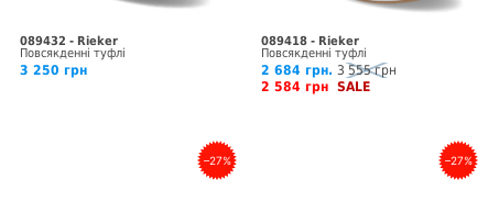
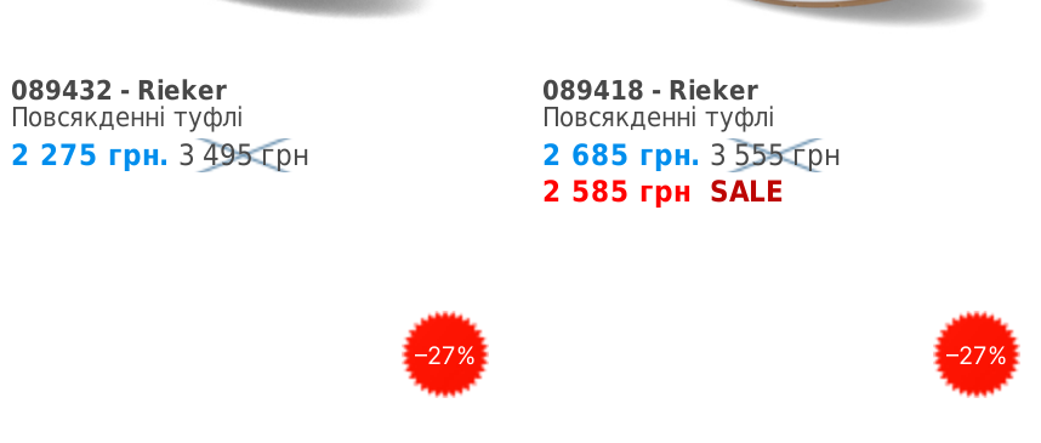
[20,62,87,78] 3 250 грн -> [11,137,309,171] 2 275 грн. 3 495 грн
[261,62,397,78] 2 684 грн. 3 555 грн -> [542,137,841,171] 2 685 грн. 3 555 грн
[261,79,370,94] 2 584 грн SALE -> [542,174,783,208] 2 585 грн SALE

